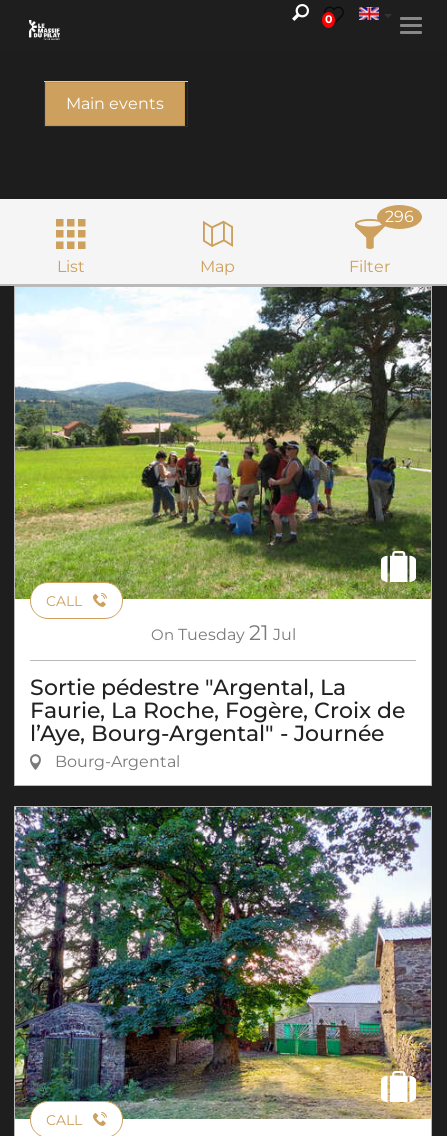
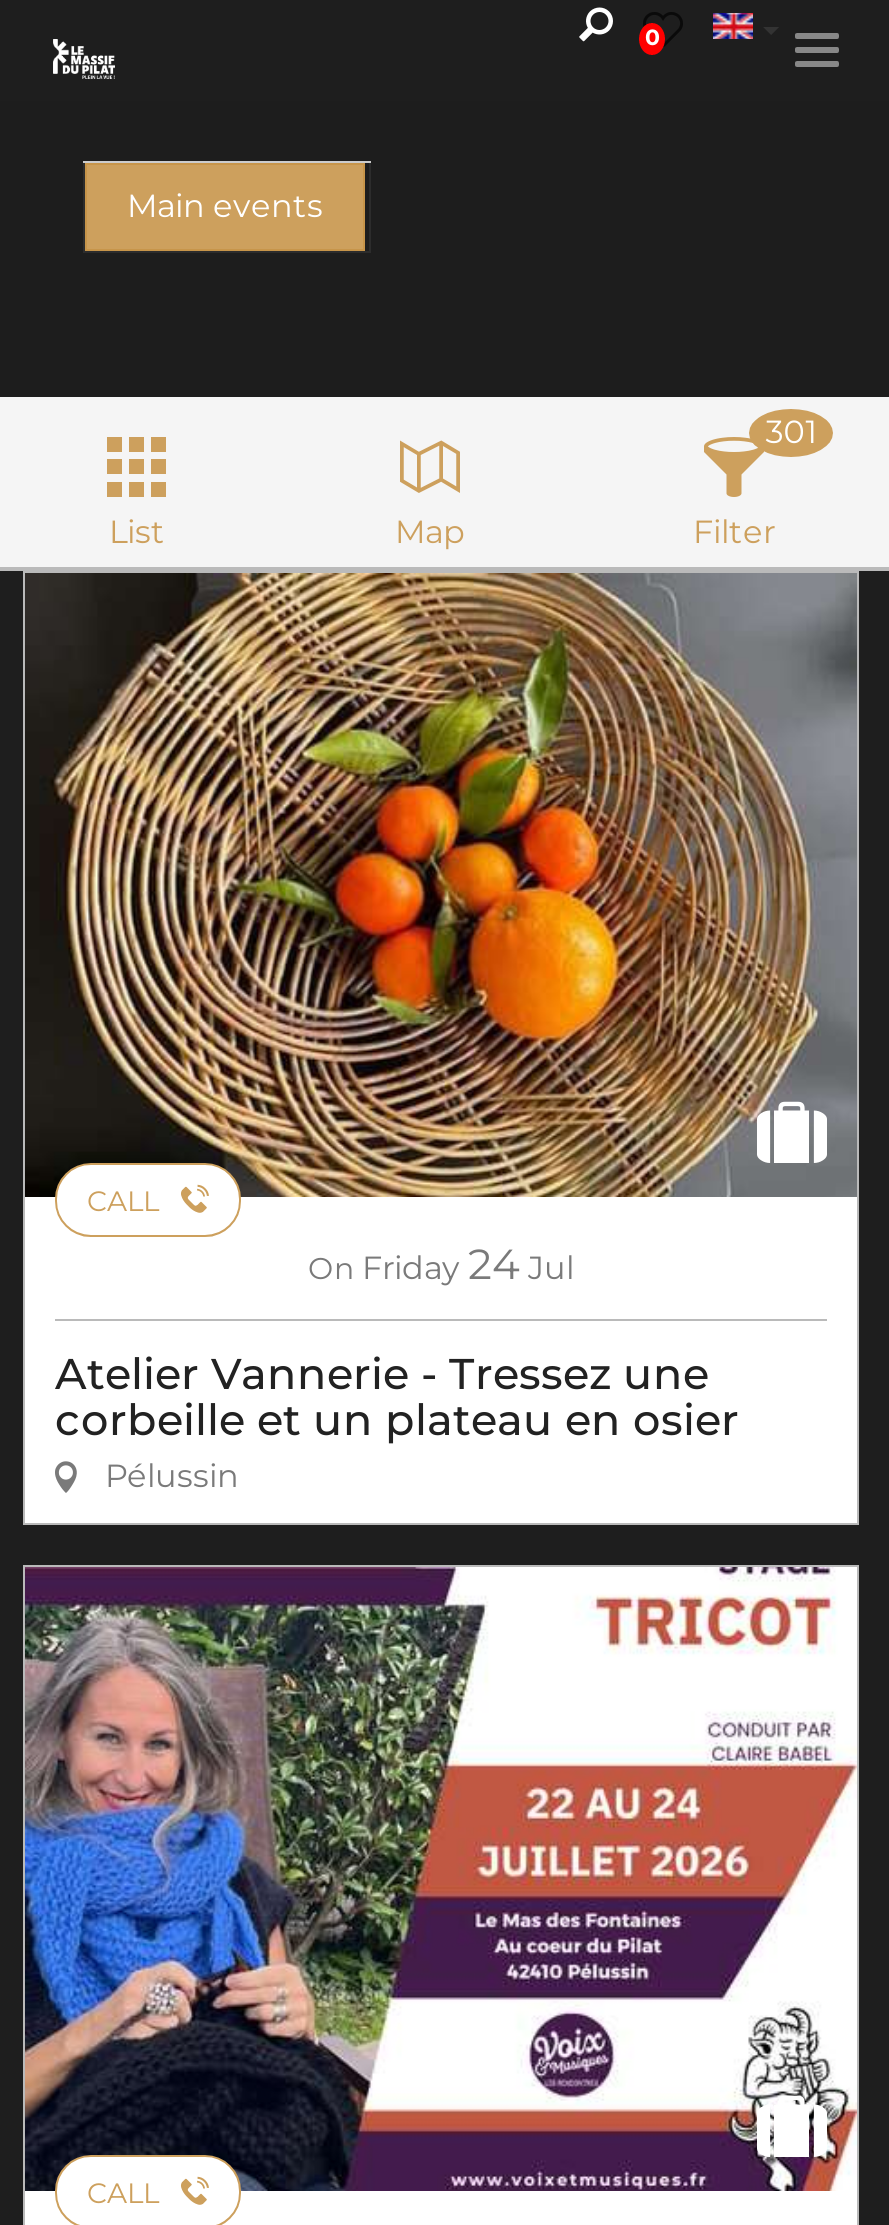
[385,207,414,226] 296 -> [765,413,817,451] 301
[14,286,432,644] [image] | On Tuesday 21 Jul -> [25,571,859,1288] [image] | On Friday 24 Jul
[30,673,405,770] Sortie pédestre "Argental, La | Faurie, La Roche, Fogère, Croix de | l’Aye, Bourg-Argental" - Journée | Bourg-Argental -> [55,1346,739,1494] Atelier Vannerie - Tressez une | corbeille et un plateau en osier | Pélussin
[14,806,432,1120] [image] -> [23,1565,859,2193] [image]

